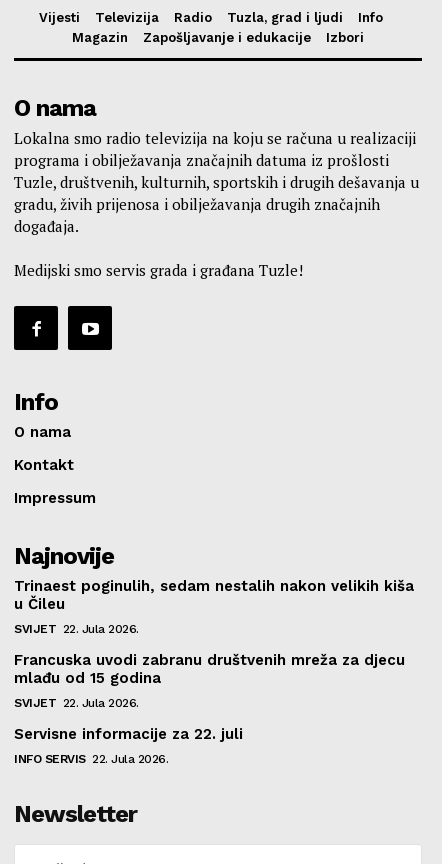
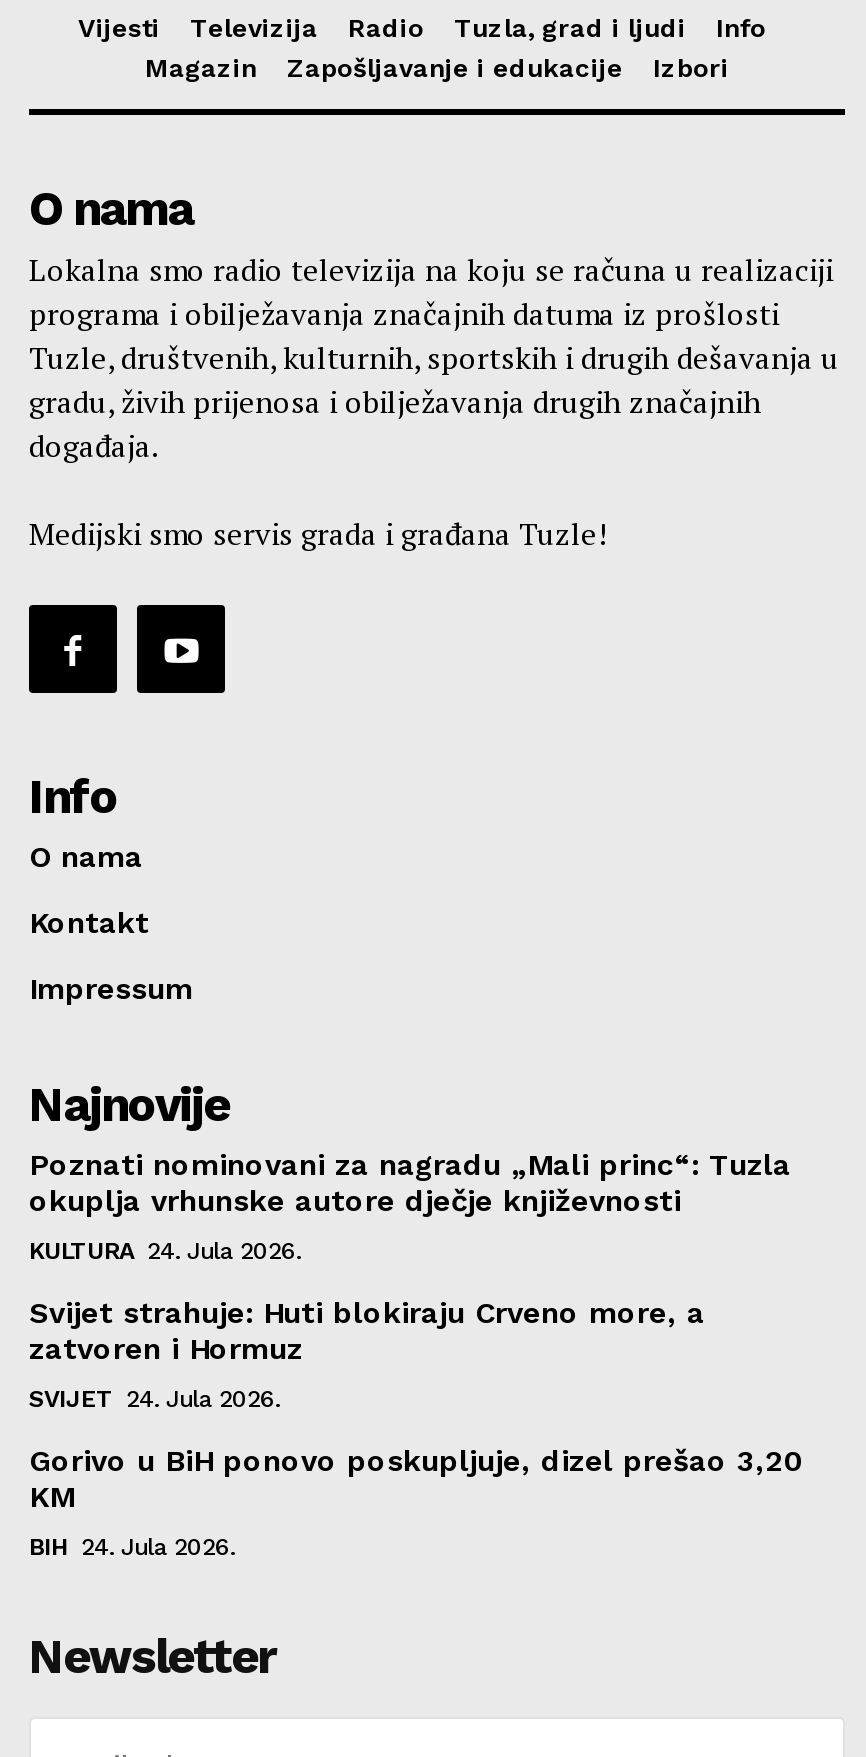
[14,577,414,613] Trinaest poginulih, sedam nestalih nakon velikih kiša | u Čileu -> [29,1148,791,1220] Poznati nominovani za nagradu „Mali princ“: Tuzla | okuplja vrhunske autore dječje književnosti
[14,622,138,636] SVIJET 22. Jula 2026. -> [29,1238,301,1266] KULTURA 24. Jula 2026.
[14,651,405,687] Francuska uvodi zabranu društvenih mreža za djecu | mlađu od 15 godina -> [29,1296,705,1368] Svijet strahuje: Huti blokiraju Crveno more, a | zatvoren i Hormuz
[14,696,138,710] SVIJET 22. Jula 2026. -> [29,1386,280,1414] SVIJET 24. Jula 2026.
[14,725,243,743] Servisne informacije za 22. juli -> [29,1444,803,1516] Gorivo u BiH ponovo poskupljuje, dizel prešao 3,20 | KM
[14,752,168,766] INFO SERVIS 22. Jula 2026. -> [29,1534,235,1562] BIH 24. Jula 2026.

